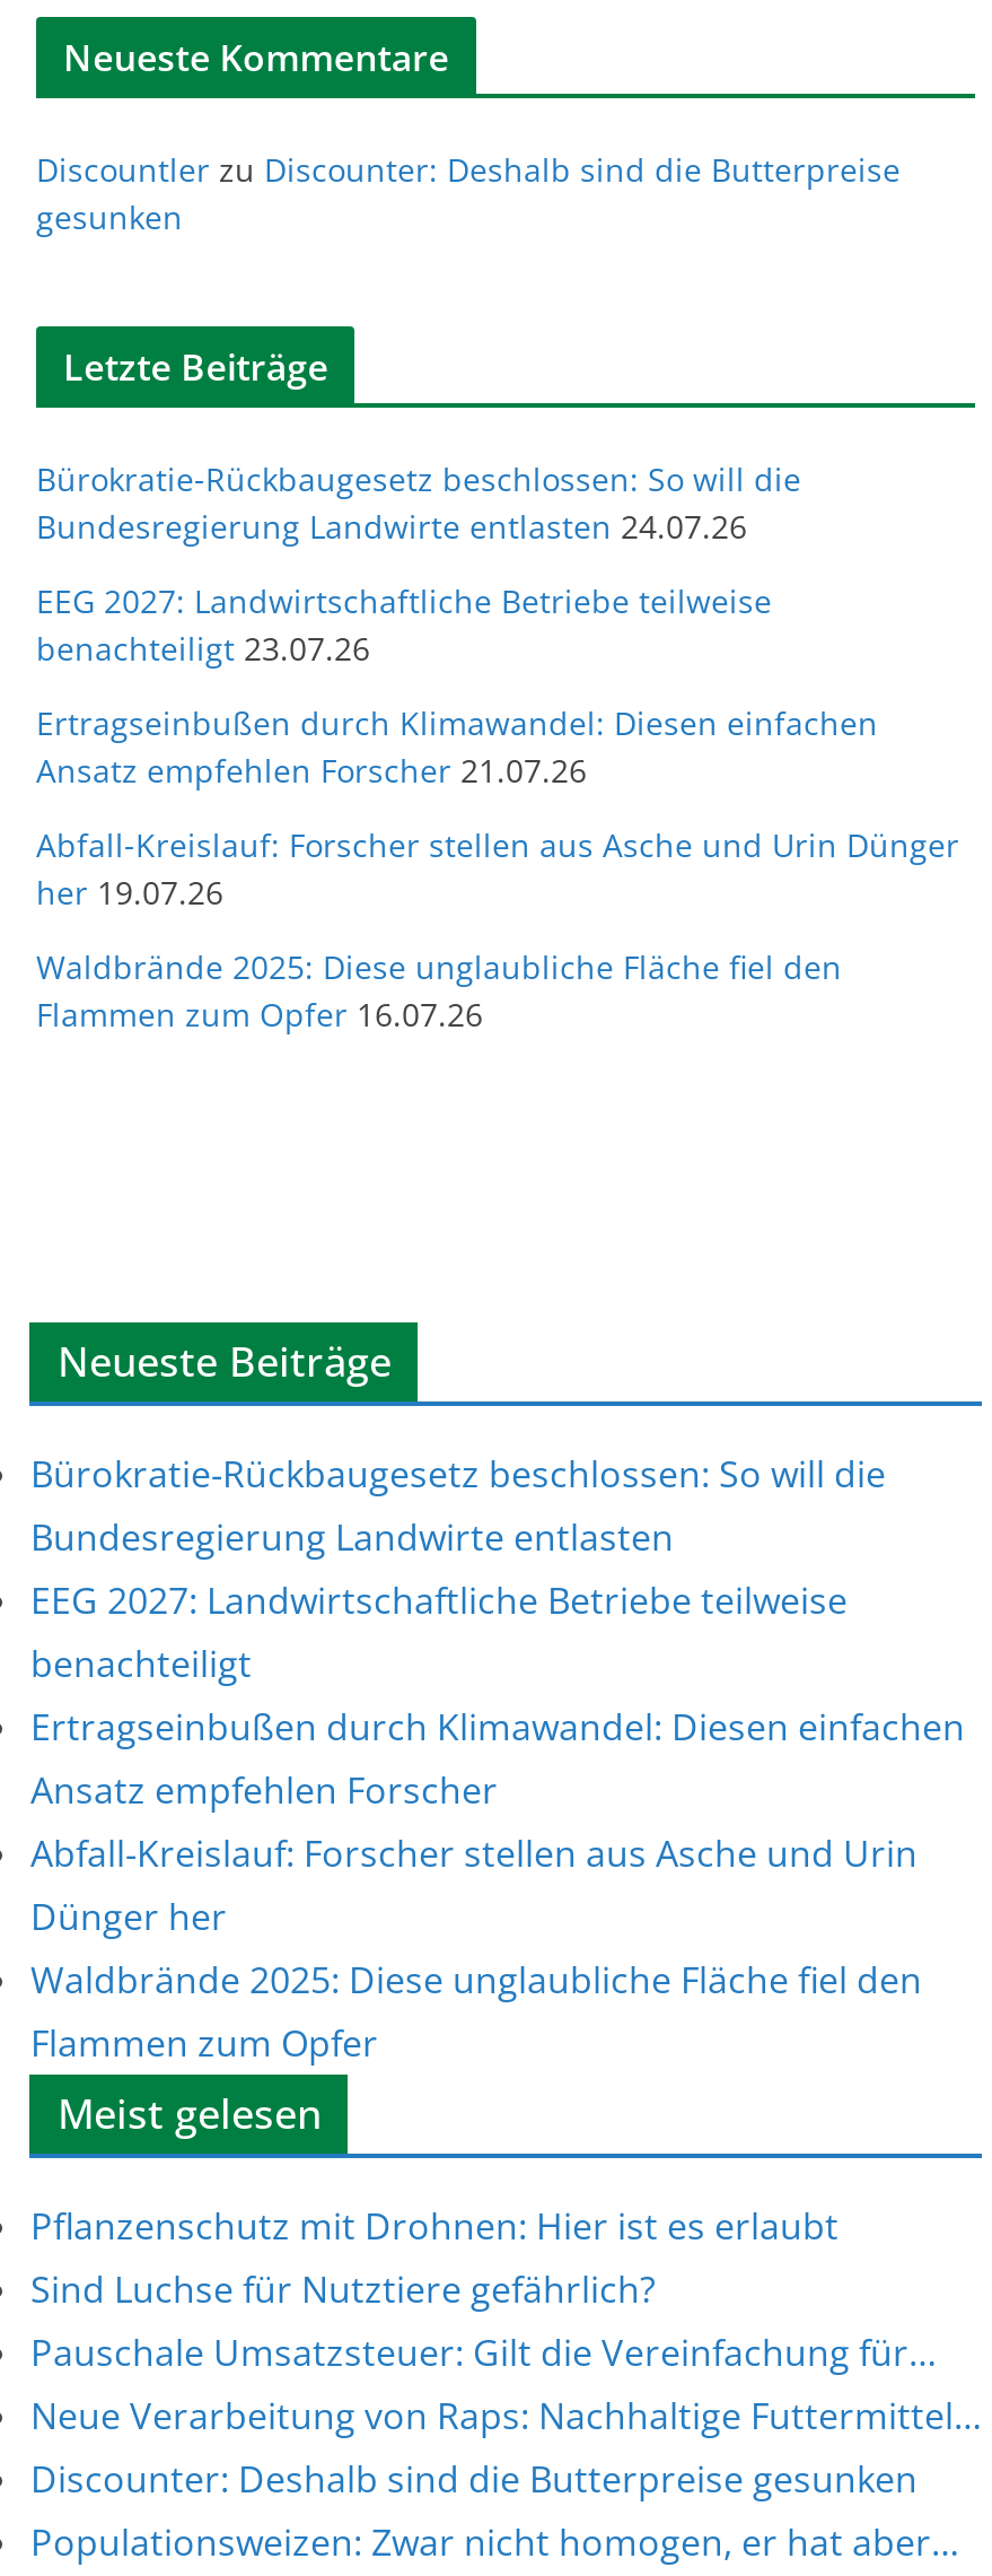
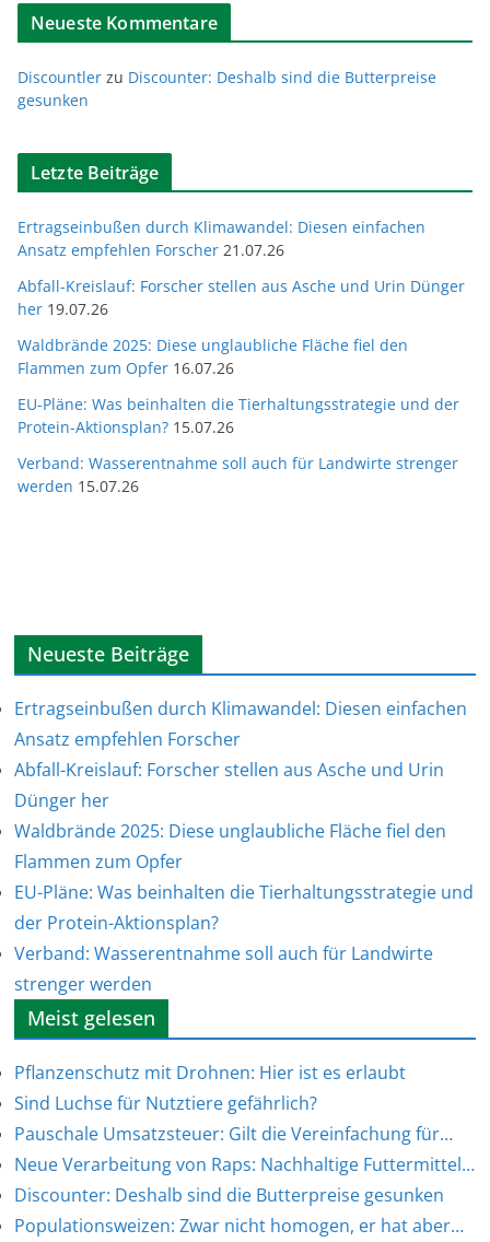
[36,458,801,671] Bürokratie-Rückbaugesetz beschlossen: So will die | Bundesregierung Landwirte entlasten 24.07.26 | EEG 2027: Landwirtschaftliche Betriebe teilweise | benachteiligt 23.07.26 -> none
moved [36,702,959,1036] -> [17,217,465,379]: Ertragseinbußen durch Klimawandel: Diesen einfachen | Ansatz empfehlen Forscher 21.07.26 | Abfall-Kreislauf: Forscher stellen aus Asche und Urin Dünger | her 19.07.26 | Waldbrände 2025: Diese unglaubliche Fläche fiel den | Flammen zum Opfer 16.07.26
none -> [17,394,459,497] EU-Pläne: Was beinhalten die Tierhaltungsstrategie und der | Protein-Aktionsplan? 15.07.26 | Verband: Wasserentnahme soll auch für Landwirte strenger | werden 15.07.26
[30,1449,886,1688] Bürokratie-Rückbaugesetz beschlossen: So will die | Bundesregierung Landwirte entlasten | EEG 2027: Landwirtschaftliche Betriebe teilweise | benachteiligt -> none
moved [30,1702,965,2068] -> [15,696,467,874]: Ertragseinbußen durch Klimawandel: Diesen einfachen | Ansatz empfehlen Forscher | Abfall-Kreislauf: Forscher stellen aus Asche und Urin | Dünger her | Waldbrände 2025: Diese unglaubliche Fläche fiel den | Flammen zum Opfer
none -> [15,880,474,996] EU-Pläne: Was beinhalten die Tierhaltungsstrategie und | der Protein-Aktionsplan? | Verband: Wasserentnahme soll auch für Landwirte | strenger werden

